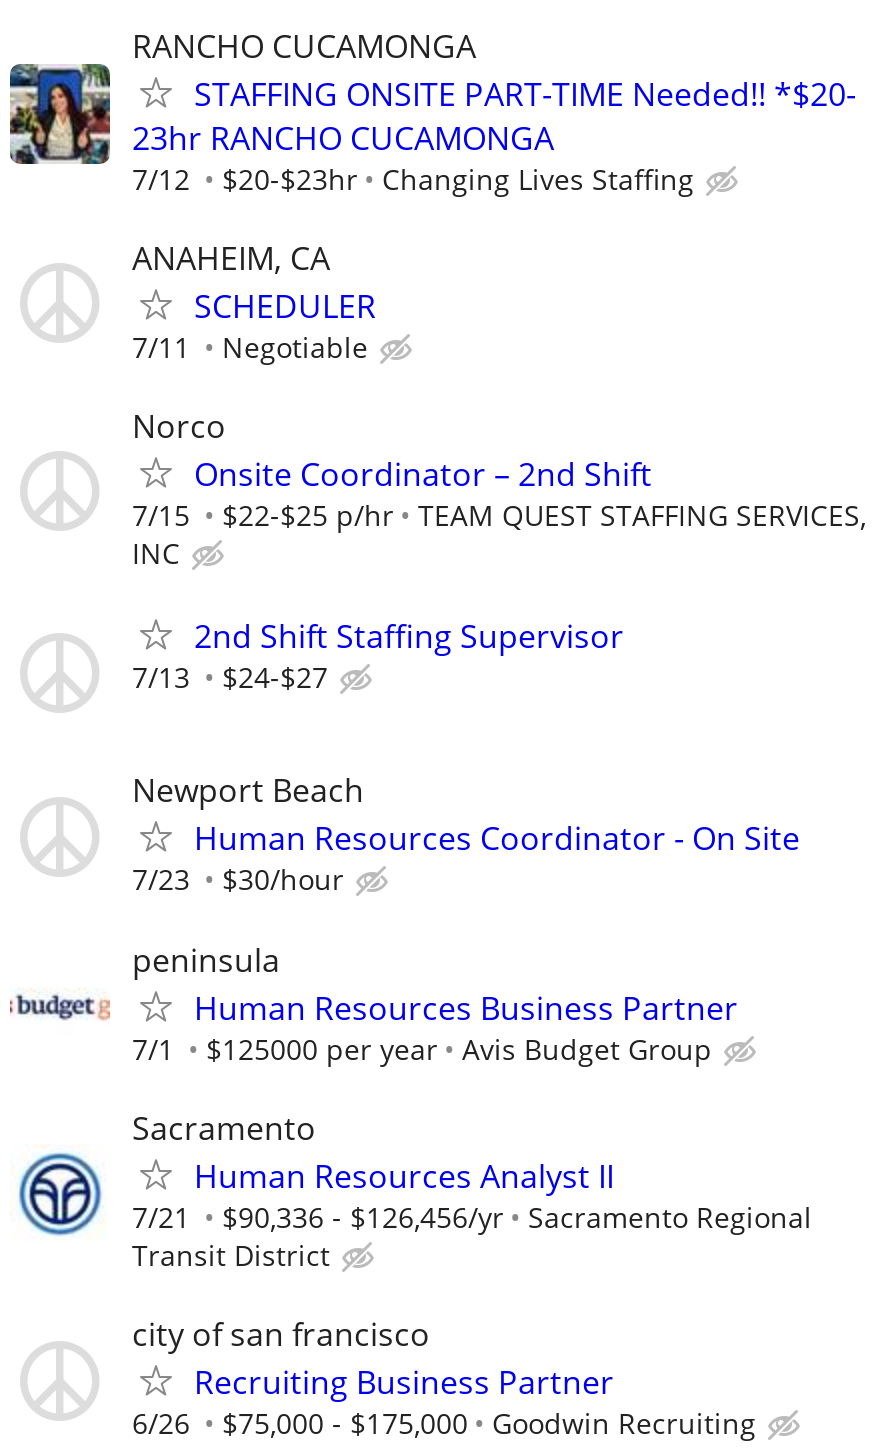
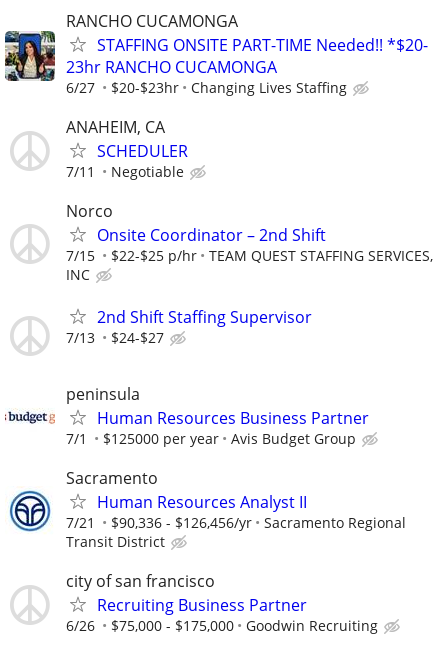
[132,159,694,197] 7/12 $20-$23hr Changing Lives Staffing -> [66,78,347,97] 6/27 $20-$23hr Changing Lives Staffing
[132,769,800,899] Newport Beach | Human Resources Coordinator - On Site | 7/23 | $30/hour -> none

